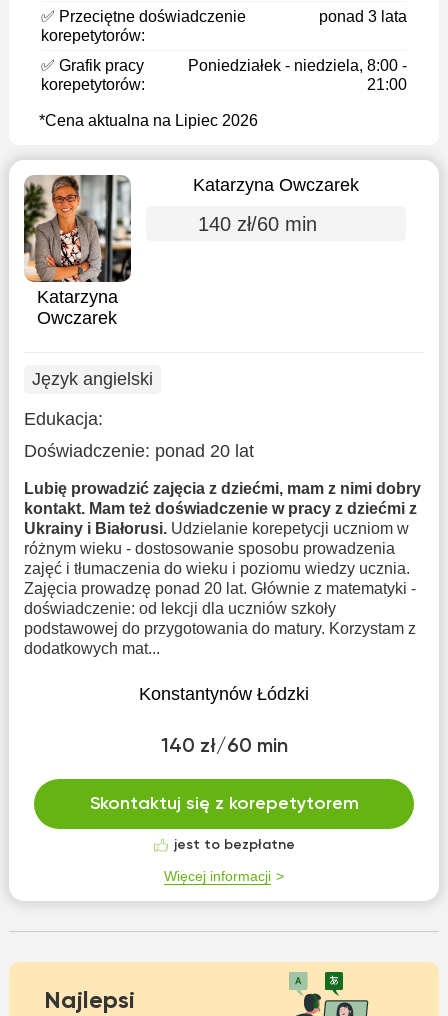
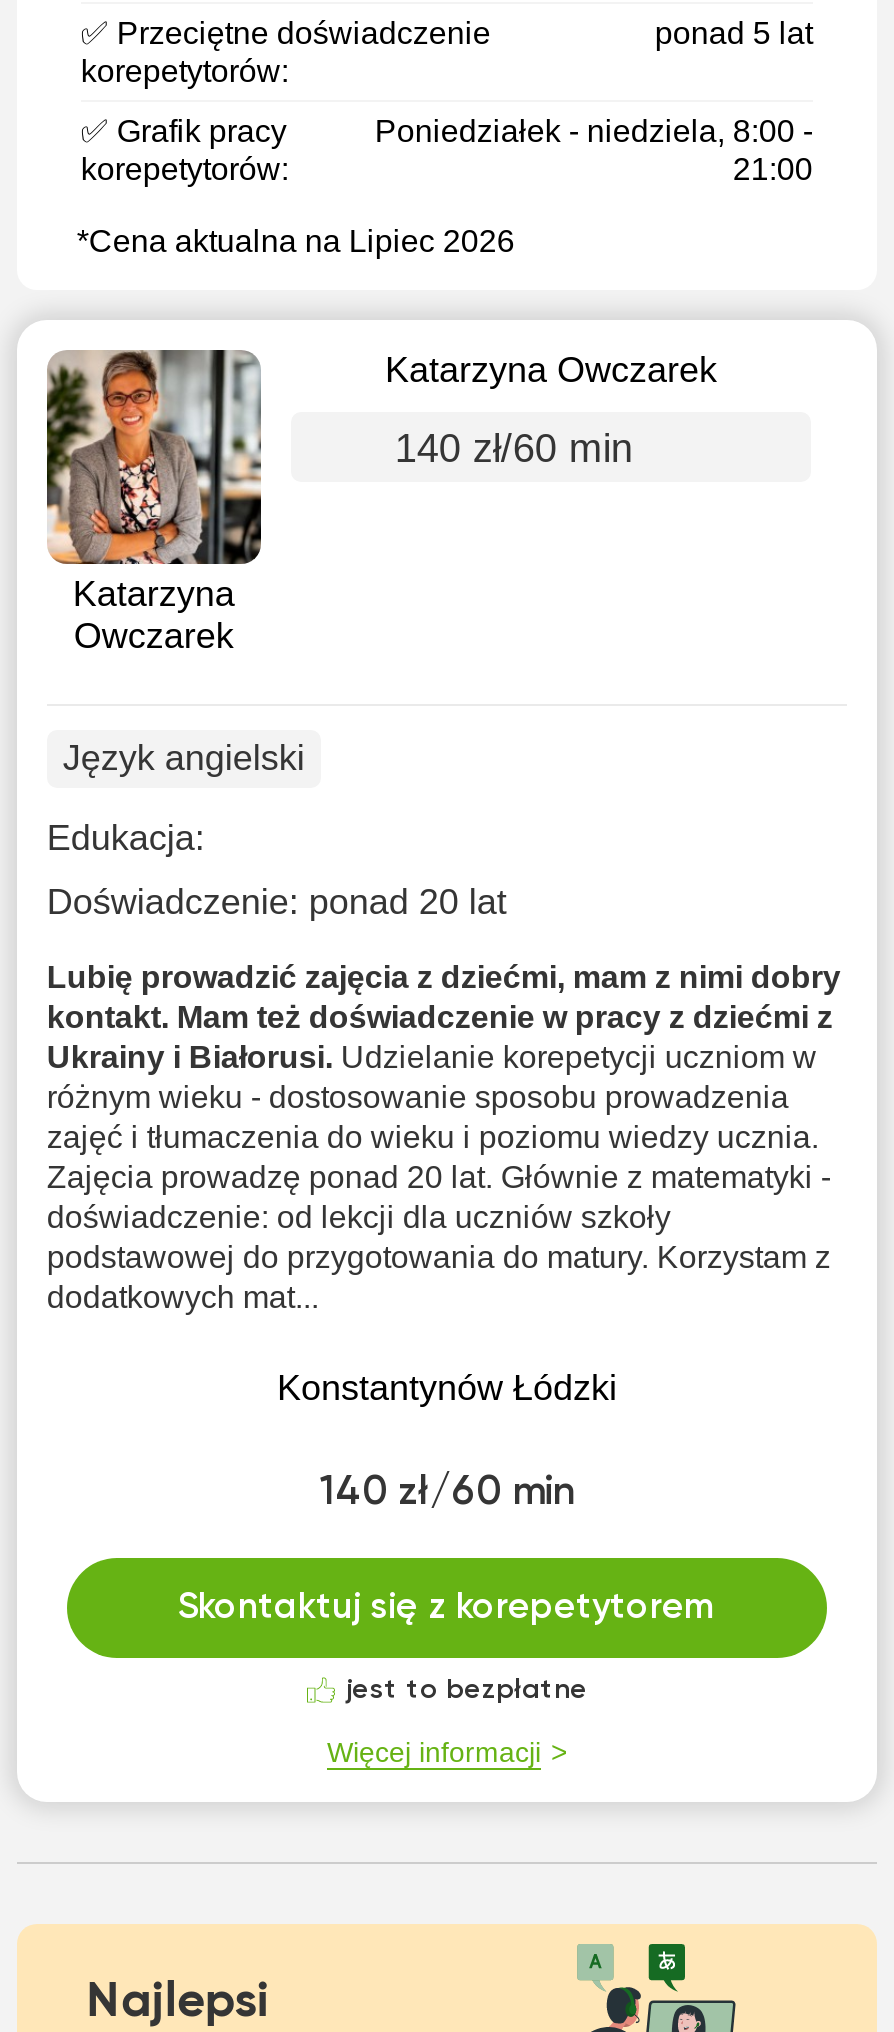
[319,8,407,25] ponad 3 lata -> [655,16,813,50] ponad 5 lat

